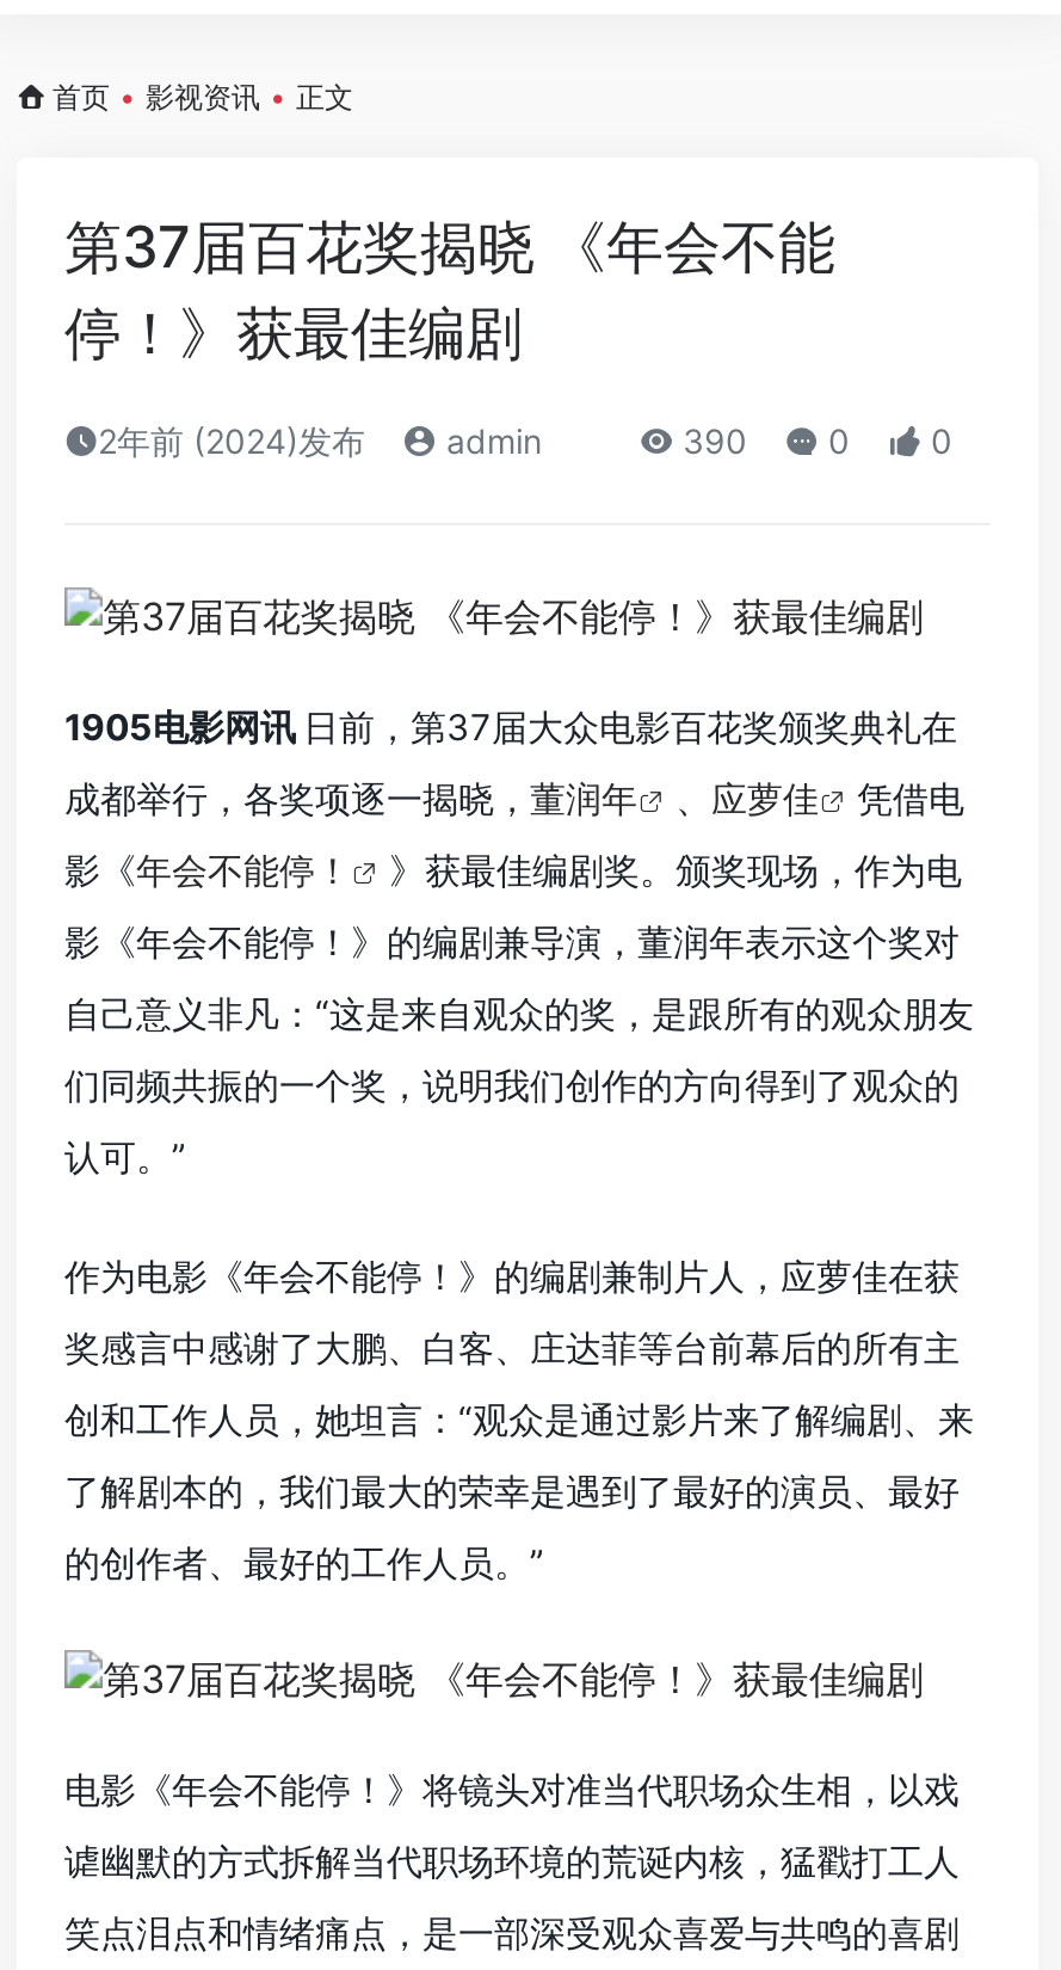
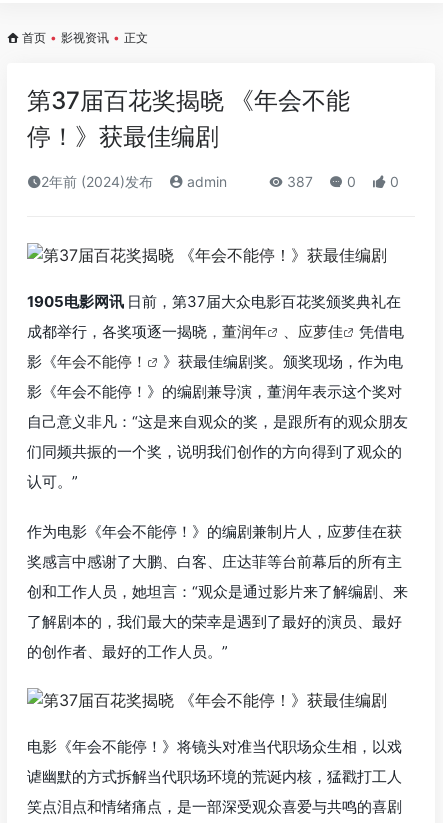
[673,420,952,461] 390 0 0 -> [283,173,399,190] 387 0 0

